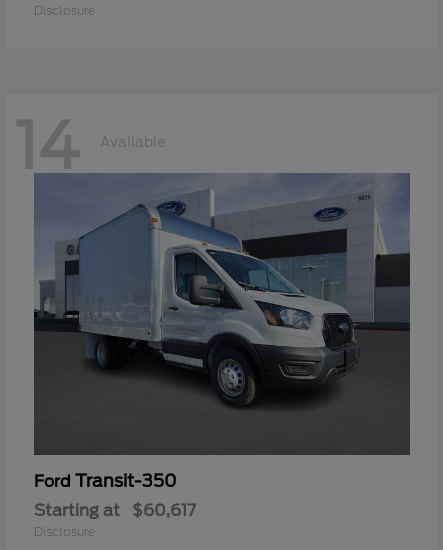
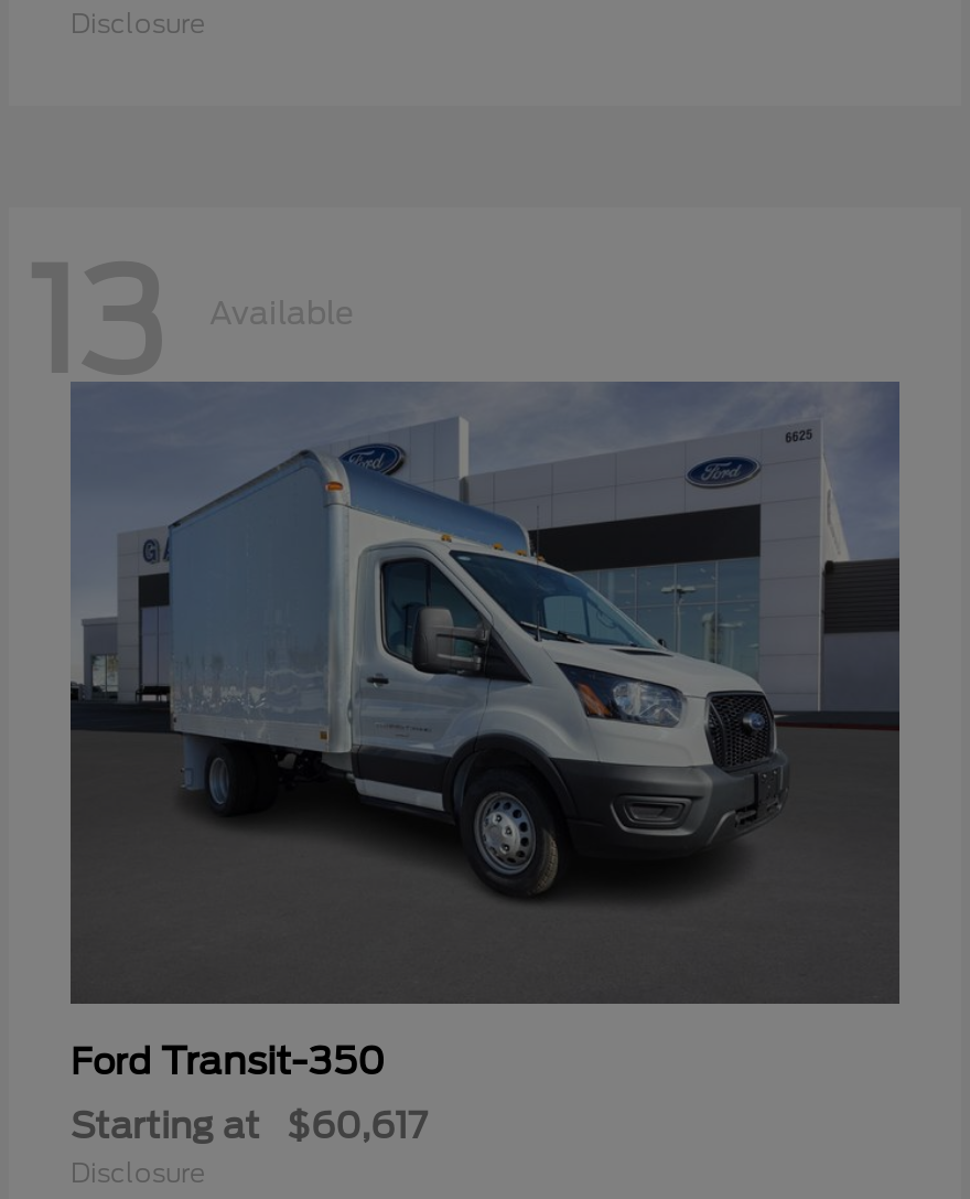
[14,108,80,184] 14 -> [26,239,165,406] 13

